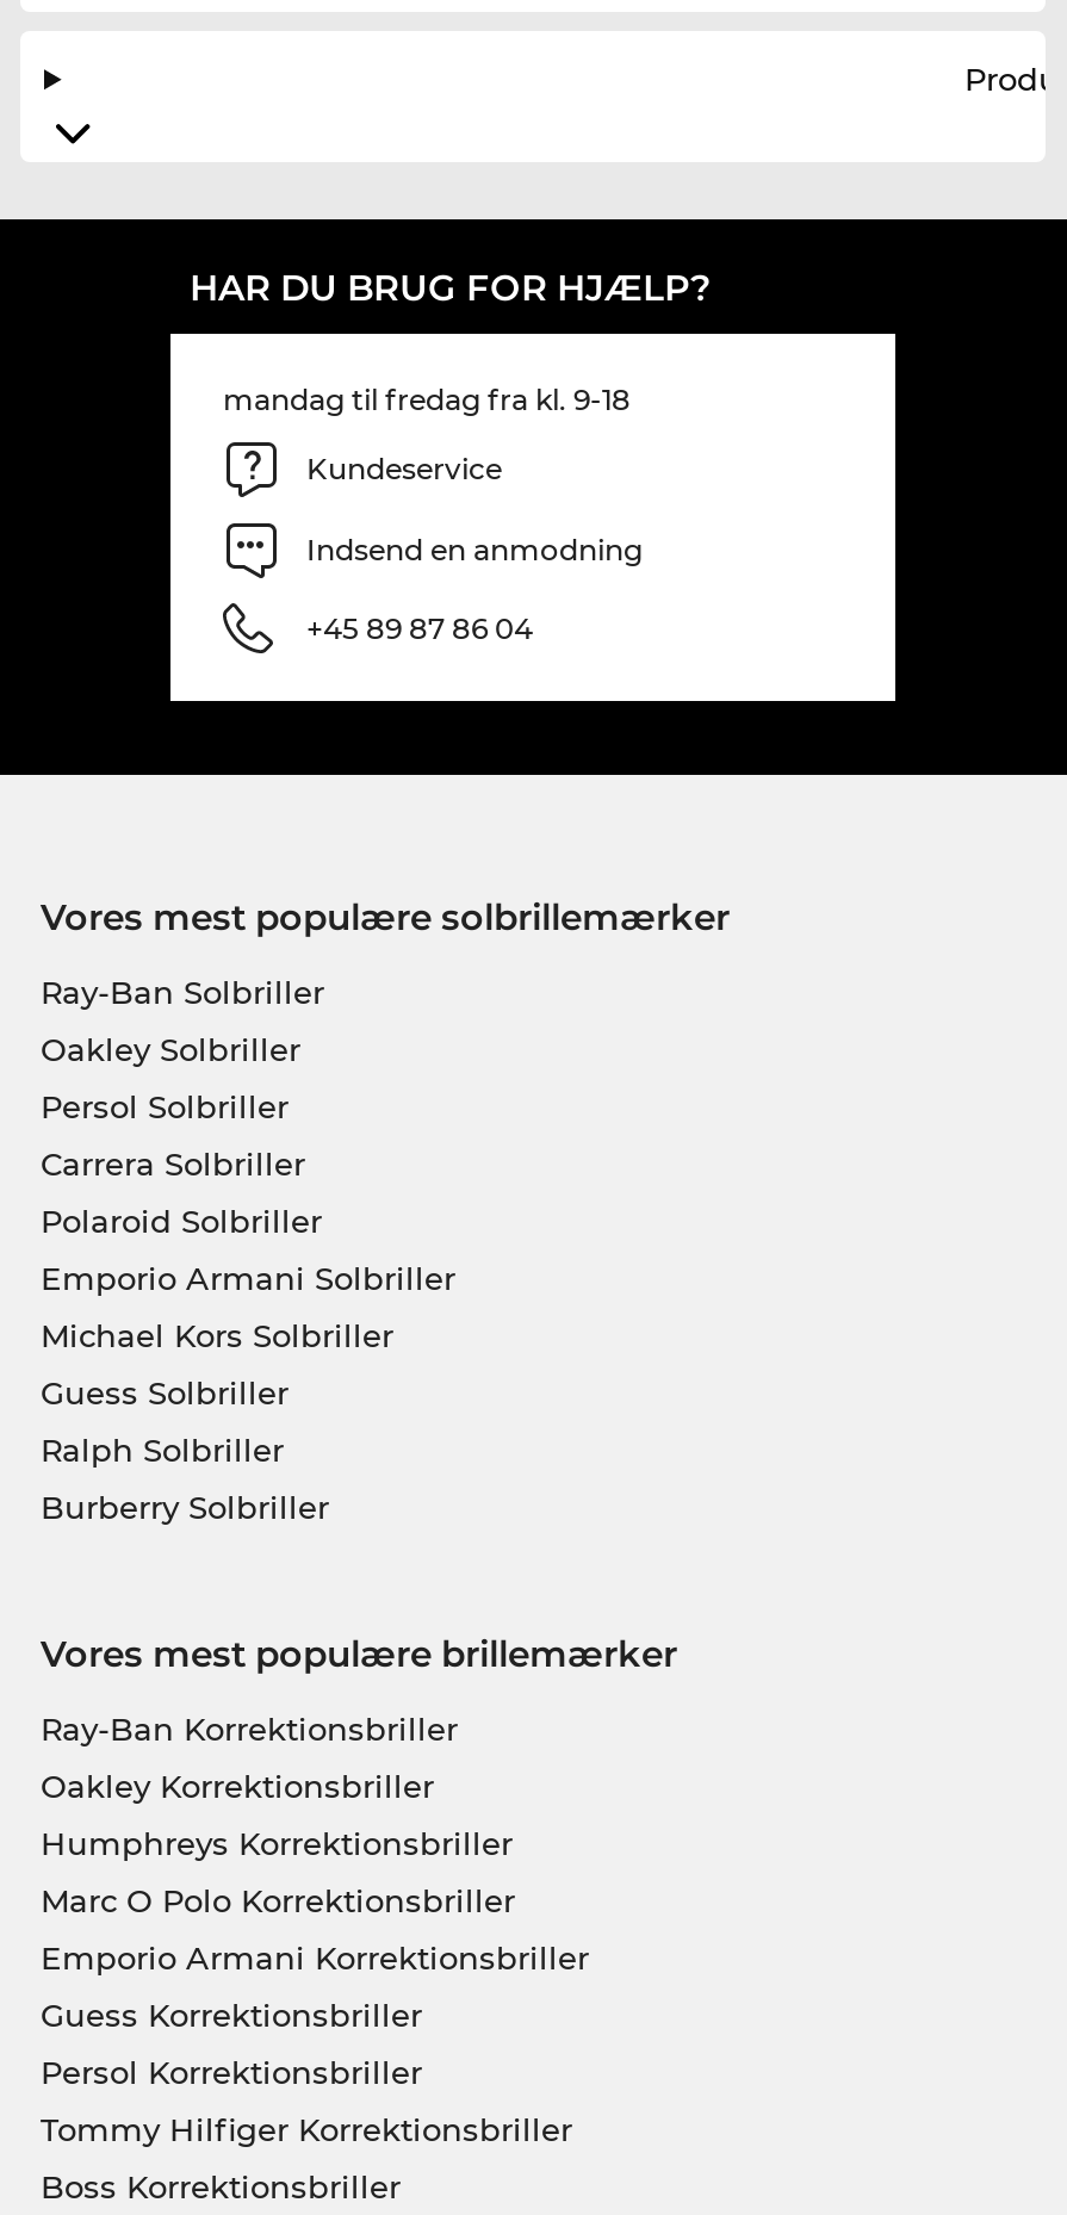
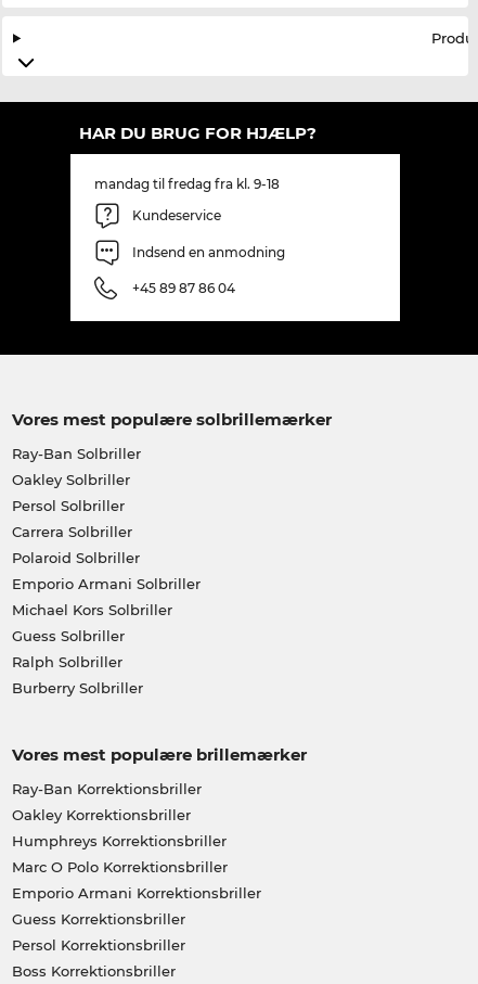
[41,2110,572,2148] Tommy Hilfiger Korrektionsbriller -> none

